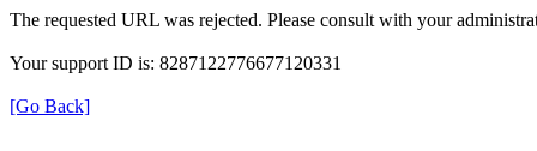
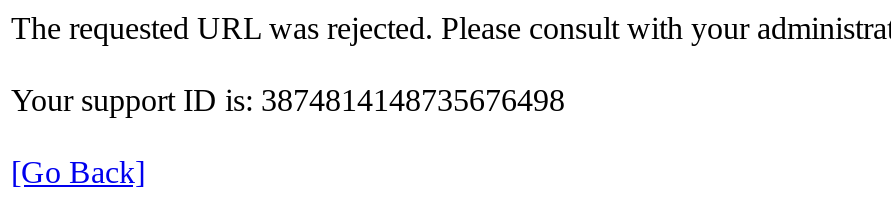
[10,53,342,73] Your support ID is: 8287122776677120331 -> [11,83,565,117] Your support ID is: 3874814148735676498

